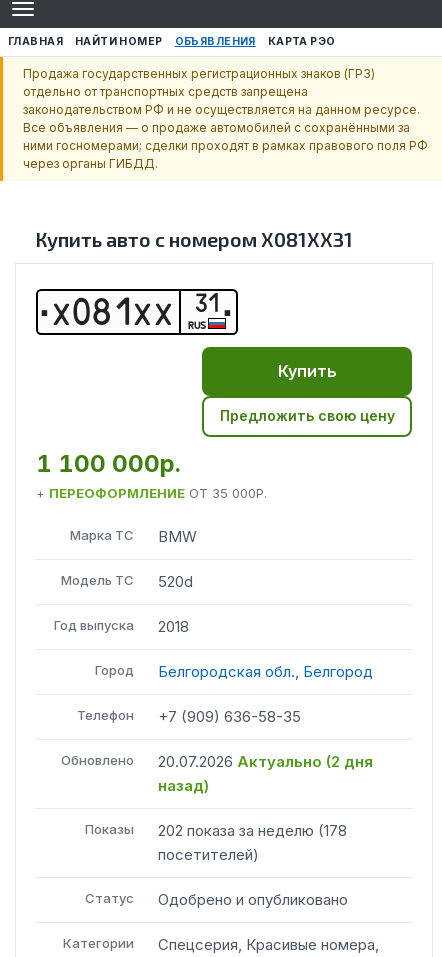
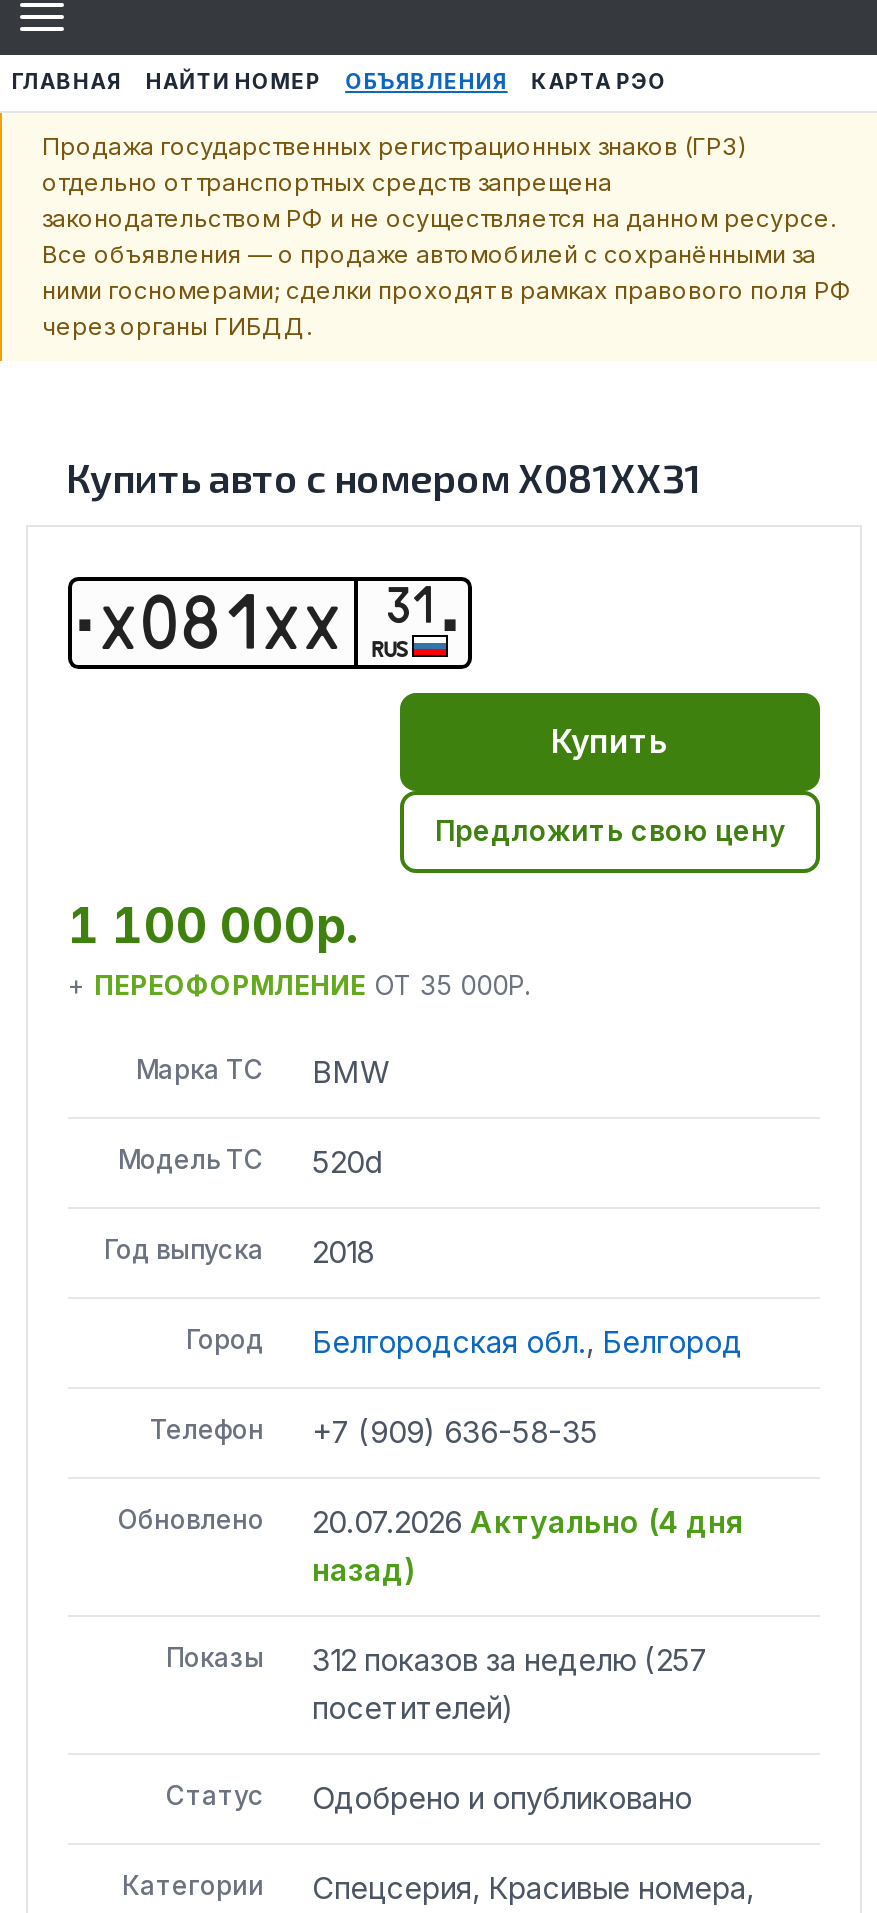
[158,752,373,771] 20.07.2026 Актуально (2 дня -> [312,1502,744,1540] 20.07.2026 Актуально (4 дня
[158,821,347,840] 202 показа за неделю (178 -> [312,1640,708,1678] 312 показов за неделю (257

